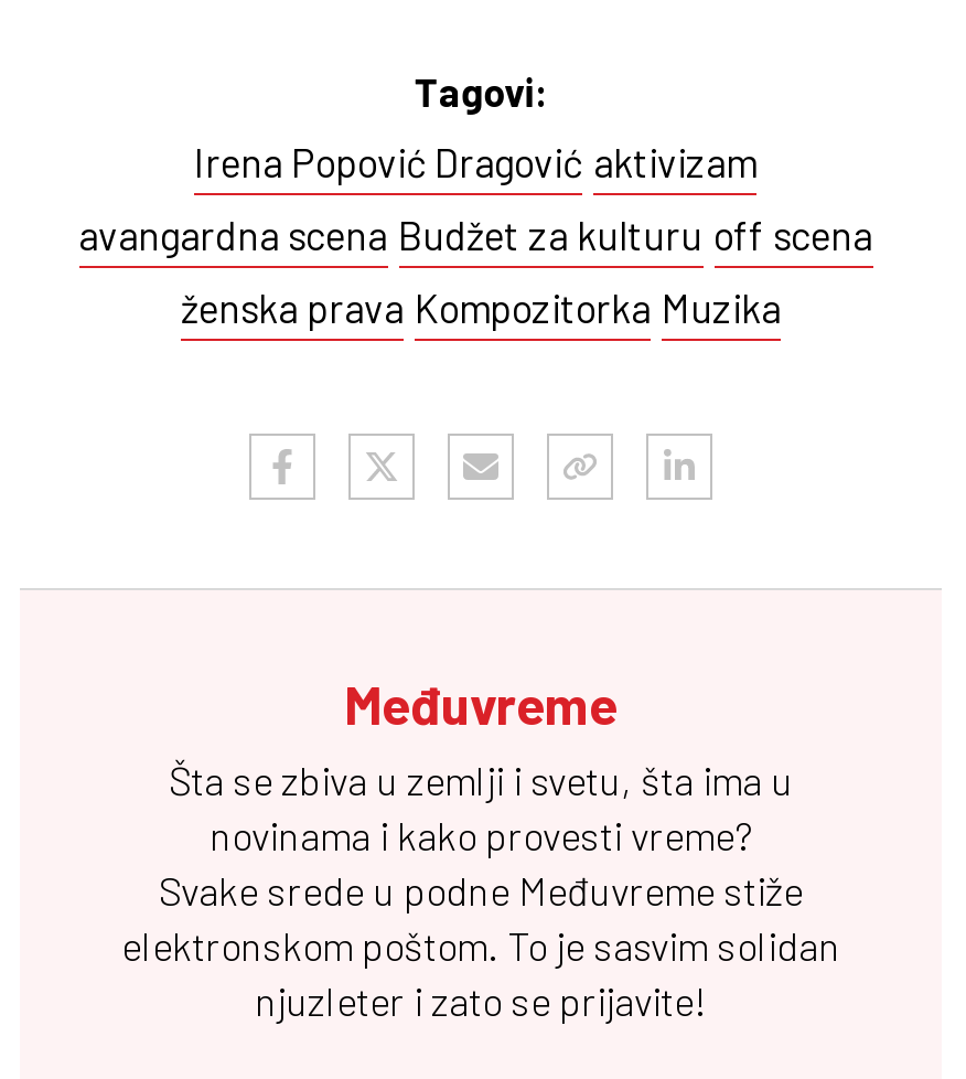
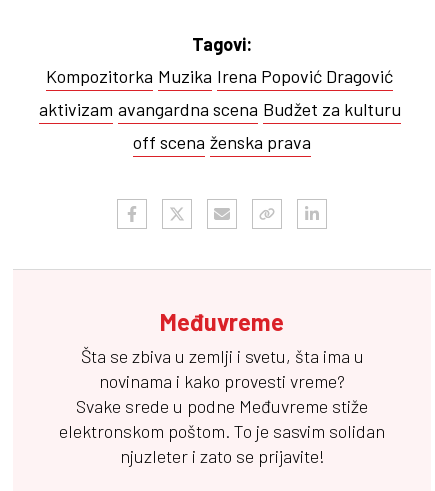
[194,137,756,185] Irena Popović Dragović aktivizam -> [46,65,393,87] Kompozitorka Muzika Irena Popović Dragović
[78,209,872,258] avangardna scena Budžet za kulturu off scena -> [38,98,400,120] aktivizam avangardna scena Budžet za kulturu
[181,282,781,331] ženska prava Kompozitorka Muzika -> [133,131,311,153] off scena ženska prava

